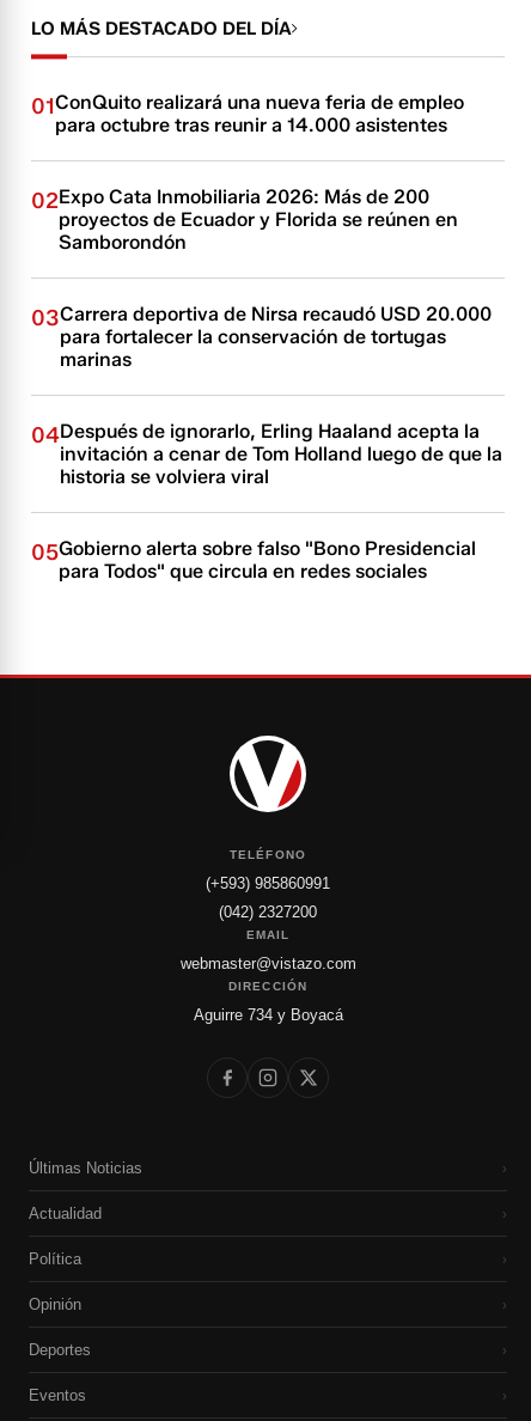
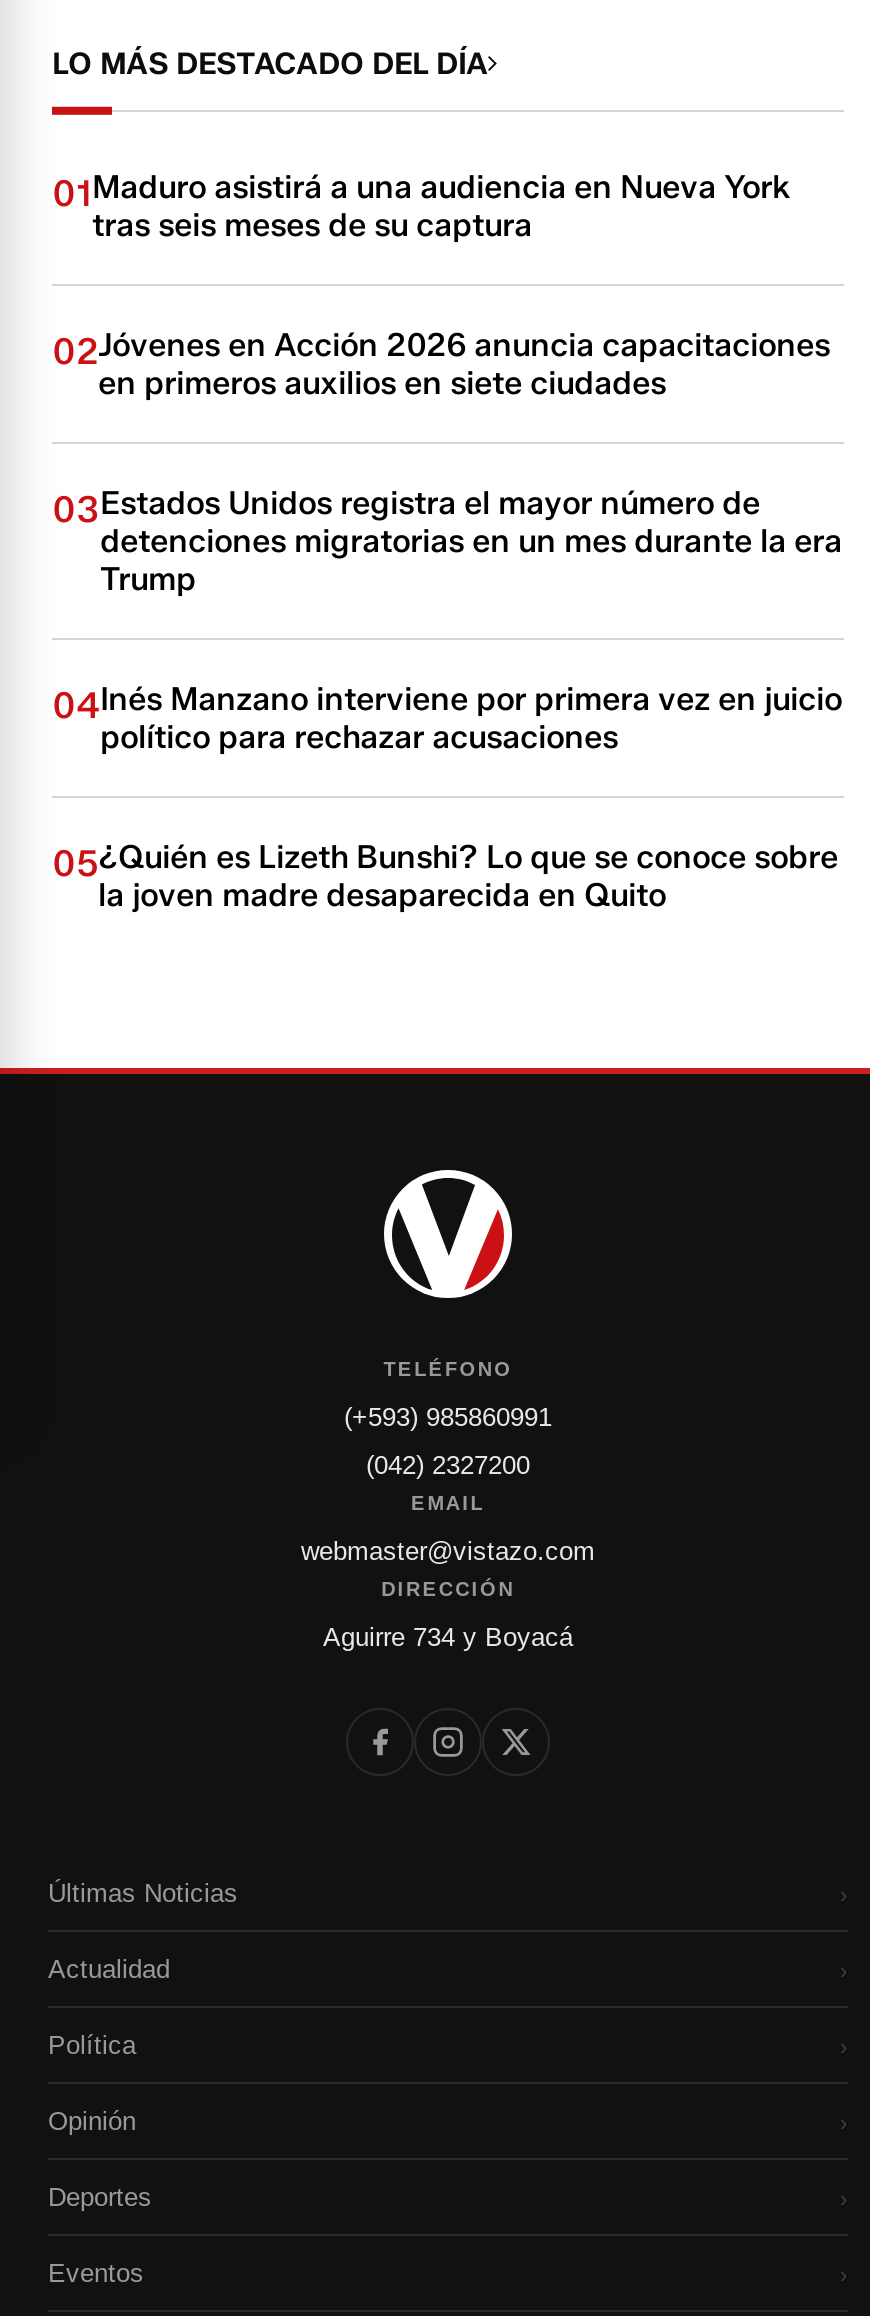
[31,91,464,136] 01ConQuito realizará una nueva feria de empleo | para octubre tras reunir a 14.000 asistentes -> [52,168,790,244] 01Maduro asistirá a una audiencia en Nueva York | tras seis meses de su captura
[31,185,458,254] 02Expo Cata Inmobiliaria 2026: Más de 200 | proyectos de Ecuador y Florida se reúnen en | Samborondón -> [52,326,830,402] 02Jóvenes en Acción 2026 anuncia capacitaciones | en primeros auxilios en siete ciudades
[31,303,492,371] 03Carrera deportiva de Nirsa recaudó USD 20.000 | para fortalecer la conservación de tortugas | marinas -> [52,484,842,598] 03Estados Unidos registra el mayor número de | detenciones migratorias en un mes durante la era | Trump
[31,420,502,488] 04Después de ignorarlo, Erling Haaland acepta la | invitación a cenar de Tom Holland luego de que la | historia se volviera viral -> [52,680,842,756] 04Inés Manzano interviene por primera vez en juicio | político para rechazar acusaciones
[31,537,476,583] 05Gobierno alerta sobre falso "Bono Presidencial | para Todos" que circula en redes sociales -> [52,838,838,914] 05¿Quién es Lizeth Bunshi? Lo que se conoce sobre | la joven madre desaparecida en Quito

